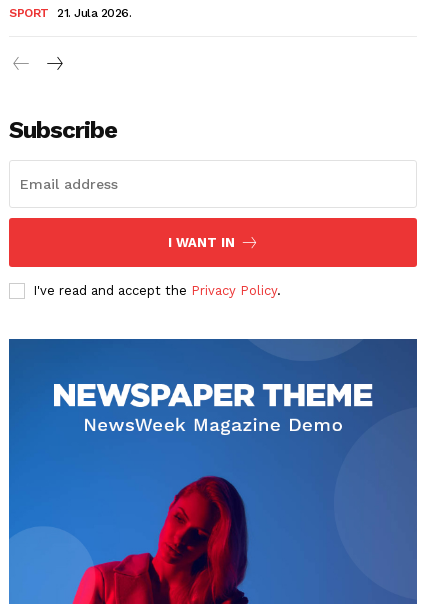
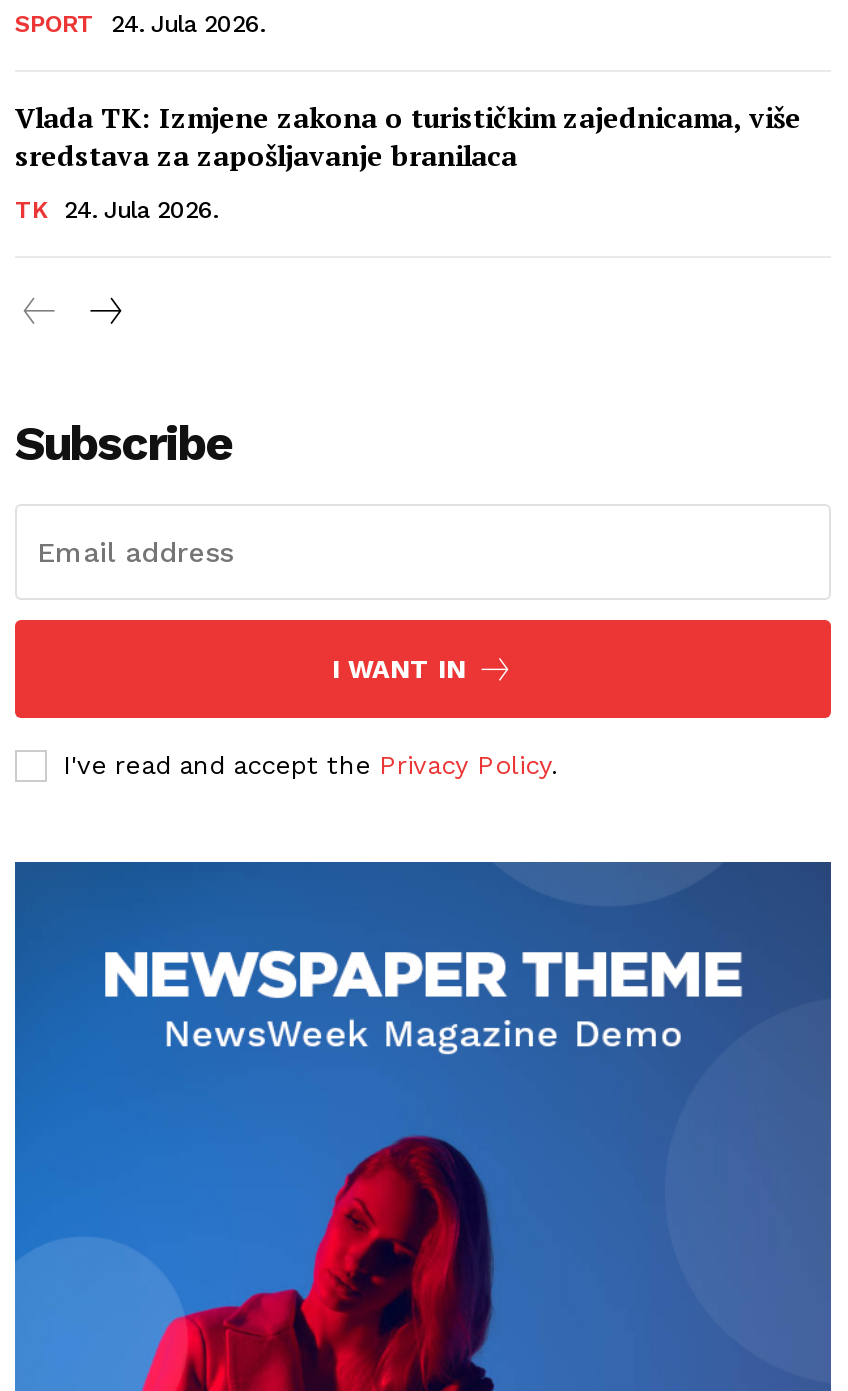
[57,6,131,20] 21. Jula 2026. -> [15,10,801,224] 24. Jula 2026. | Vlada TK: Izmjene zakona o turističkim zajednicama, više | sredstava za zapošljavanje branilaca | TK | 24. Jula 2026.

